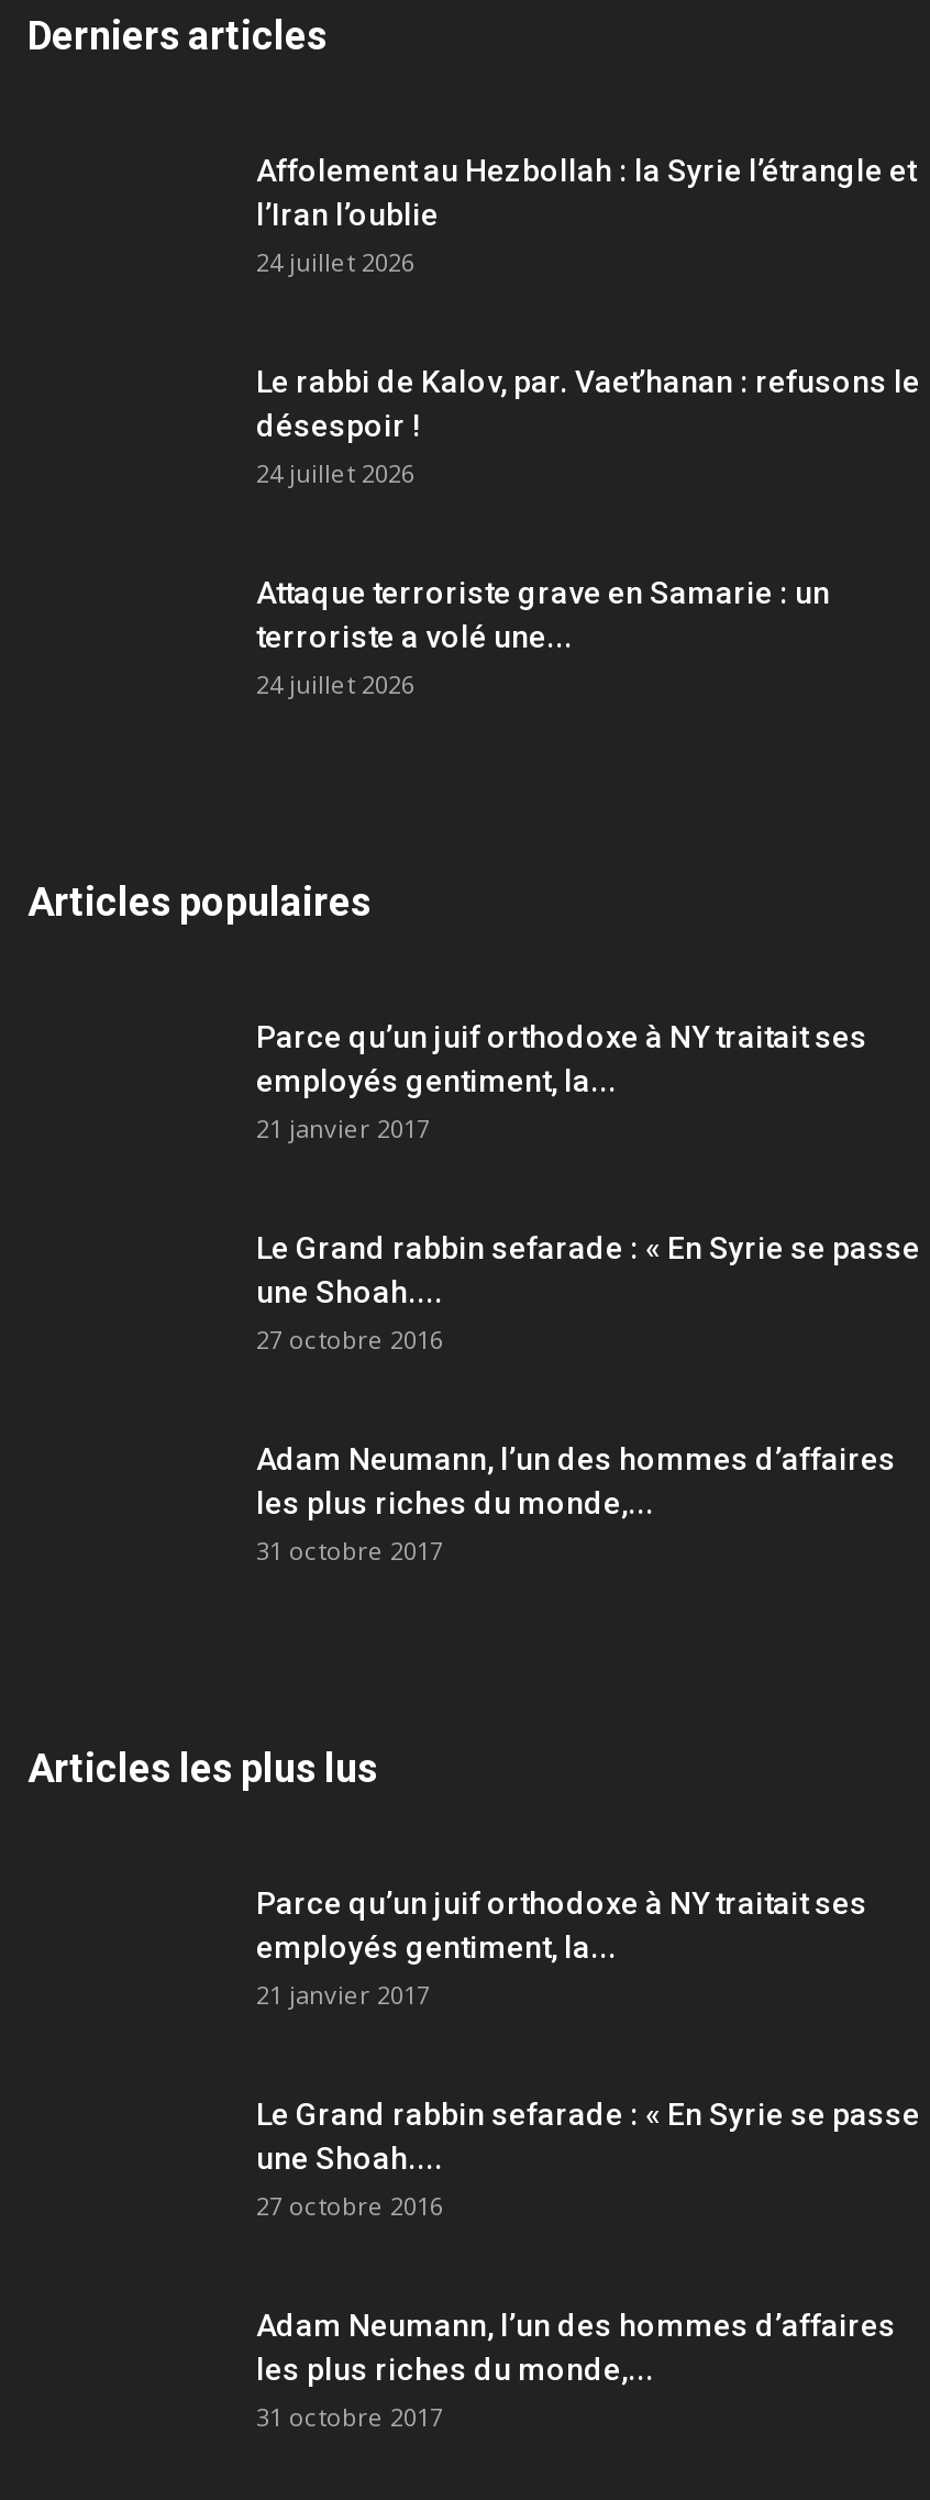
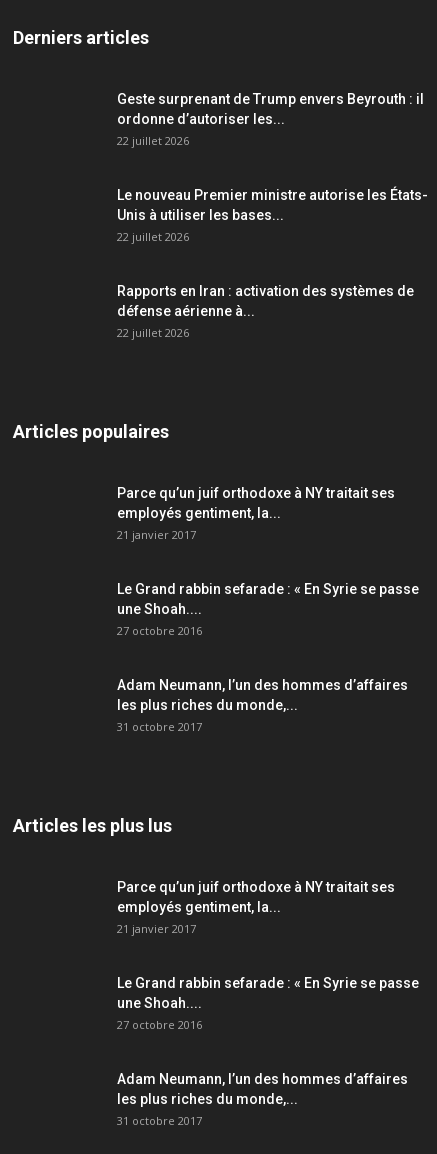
[256,153,916,279] Affolement au Hezbollah : la Syrie l’étrangle et | l’Iran l’oublie | 24 juillet 2026 -> [117,91,424,148] Geste surprenant de Trump envers Beyrouth : il | ordonne d’autoriser les... | 22 juillet 2026
[256,365,920,490] Le rabbi de Kalov, par. Vaet’hanan : refusons le | désespoir ! | 24 juillet 2026 -> [117,187,428,244] Le nouveau Premier ministre autorise les États- | Unis à utiliser les bases... | 22 juillet 2026
[256,576,830,701] Attaque terroriste grave en Samarie : un | terroriste a volé une... | 24 juillet 2026 -> [117,283,414,340] Rapports en Iran : activation des systèmes de | défense aérienne à... | 22 juillet 2026

